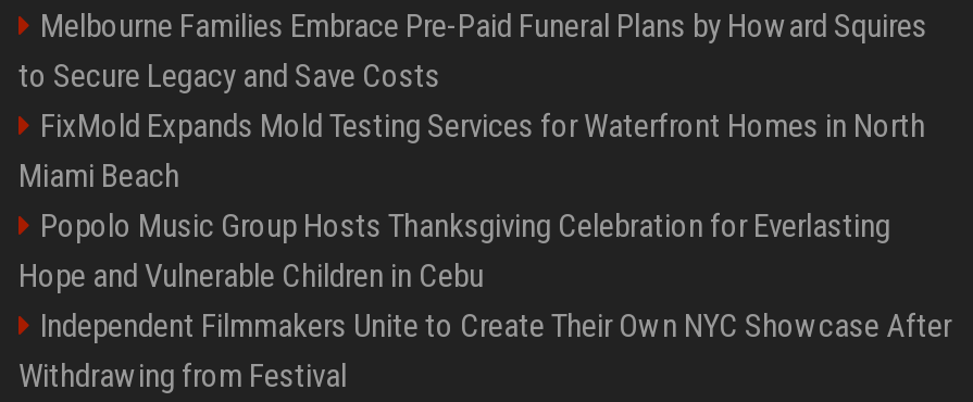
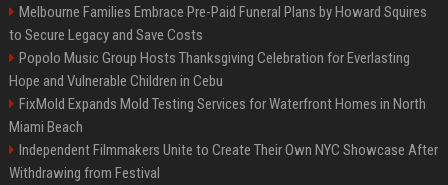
moved [18,106,925,196] -> [9,95,426,136]: FixMold Expands Mold Testing Services for Waterfront Homes in North | Miami Beach
moved [18,206,890,296] -> [9,49,410,90]: Popolo Music Group Hosts Thanksgiving Celebration for Everlasting | Hope and Vulnerable Children in Cebu

